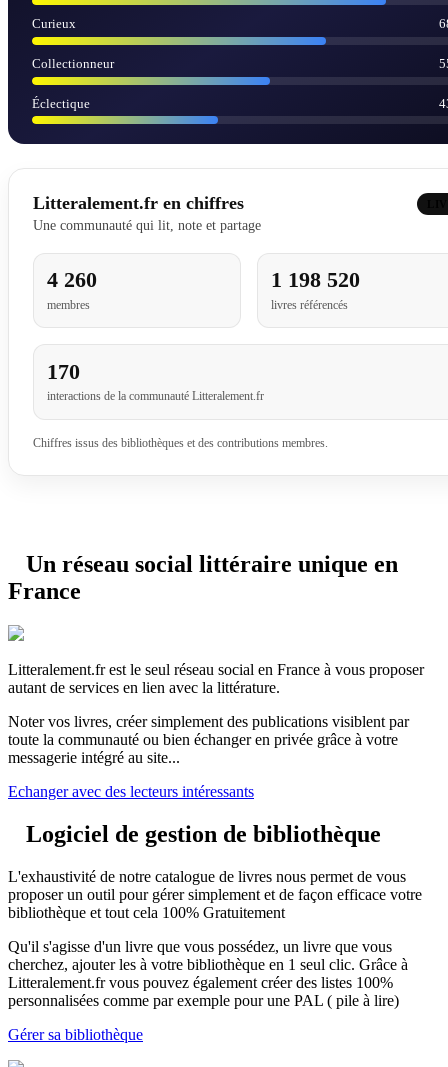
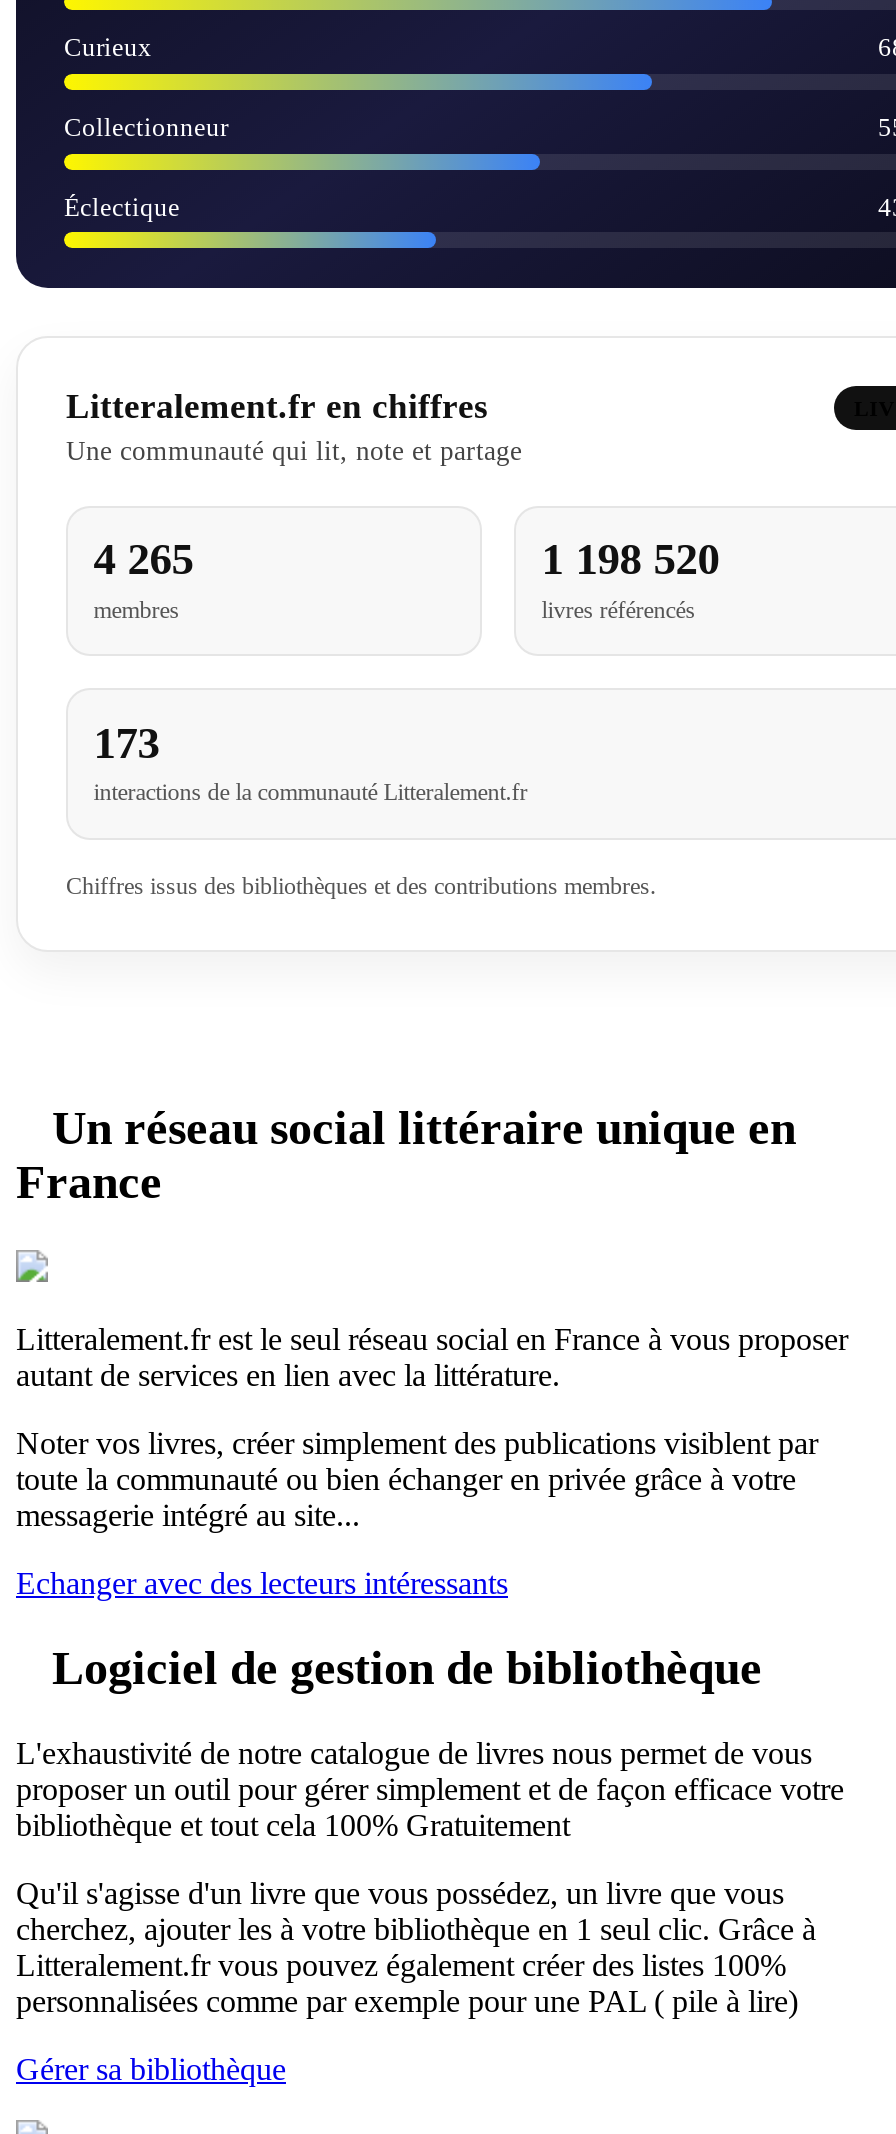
[47,267,97,292] 4 260 -> [94,534,194,584] 4 265
[47,358,80,383] 170 -> [94,717,160,767] 173

